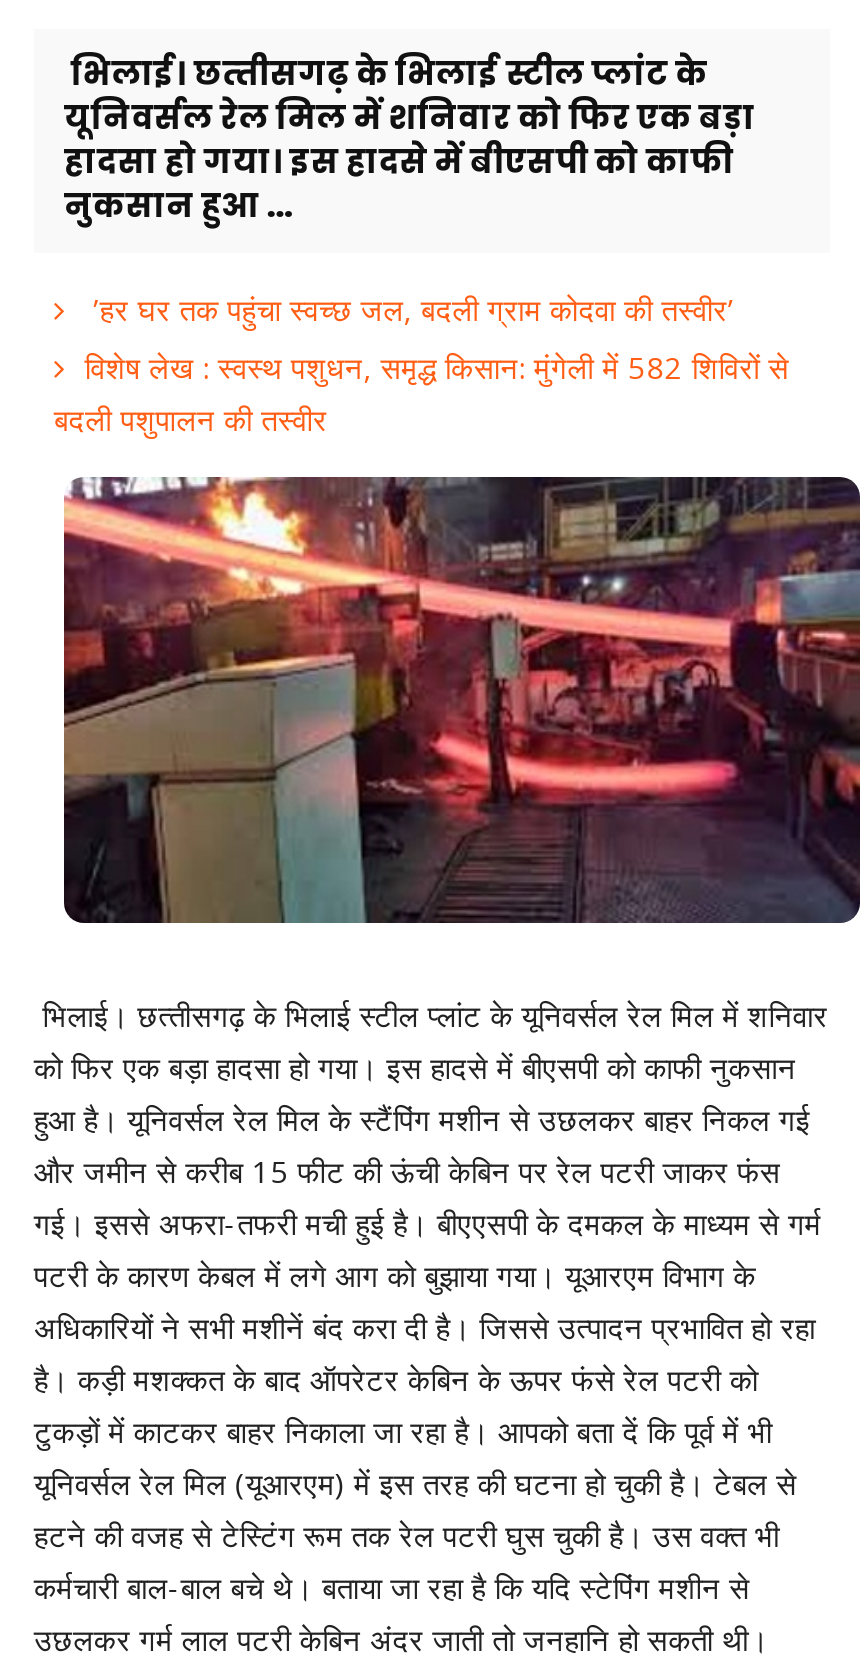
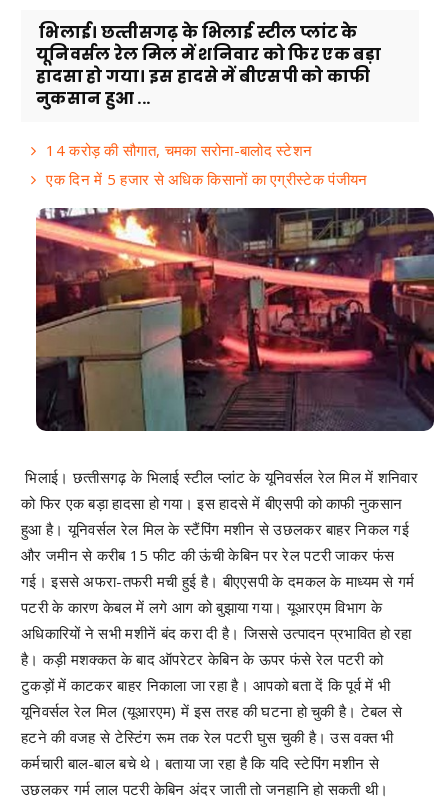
[54,289,789,439] ’हर घर तक पहुंचा स्वच्छ जल, बदली ग्राम कोदवा की तस्वीर’ | विशेष लेख : स्वस्थ पशुधन, समृद्ध किसान: मुंगेली में 582 शिविरों से | बदली पशुपालन की तस्वीर -> [46,140,367,189] 14 करोड़ की सौगात, चमका सरोना-बालोद स्टेशन | एक दिन में 5 हजार से अधिक किसानों का एग्रीस्टेक पंजीयन

